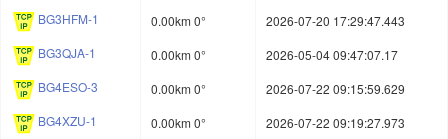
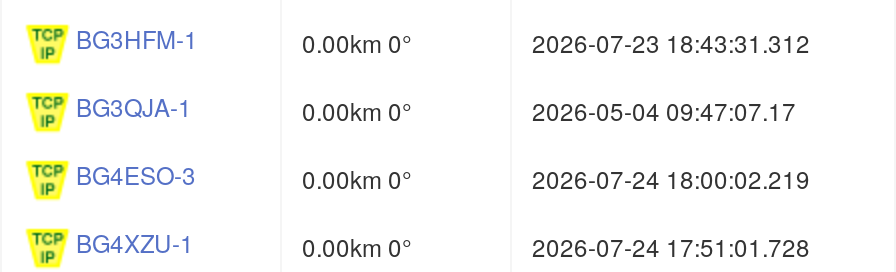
[266,12,405,29] 2026-07-20 17:29:47.443 -> [532,25,810,59] 2026-07-23 18:43:31.312
[266,80,405,97] 2026-07-22 09:15:59.629 -> [532,161,810,195] 2026-07-24 18:00:02.219
[266,114,405,131] 2026-07-22 09:19:27.973 -> [532,229,810,263] 2026-07-24 17:51:01.728

